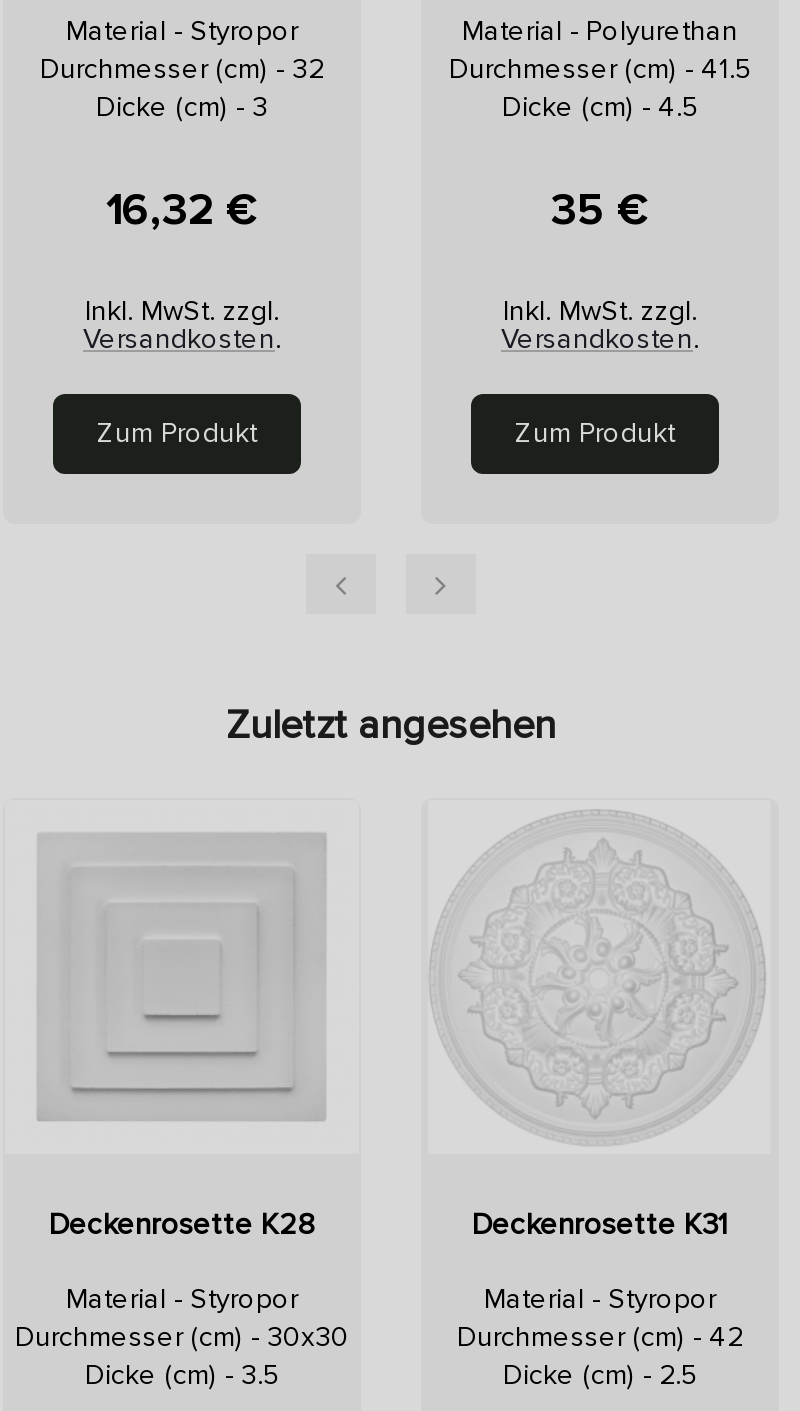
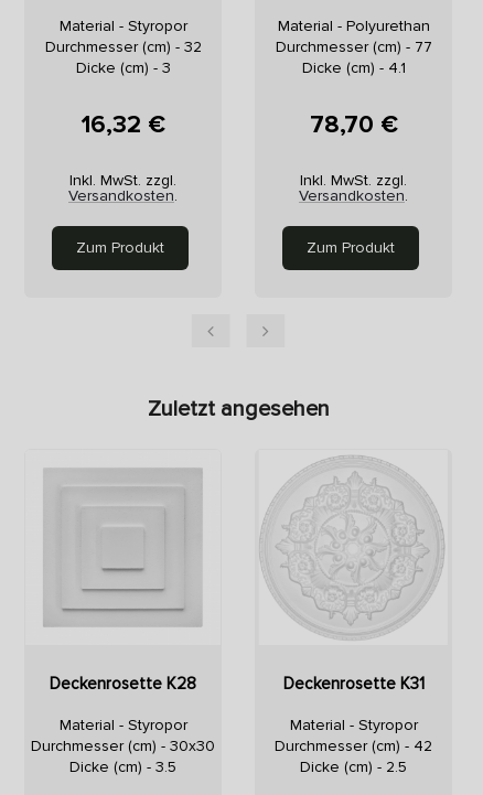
[449,52,751,86] Durchmesser (cm) - 41.5 -> [275,37,432,56] Durchmesser (cm) - 77
[502,90,698,124] Dicke (cm) - 4.5 -> [302,58,405,77] Dicke (cm) - 4.1
[551,190,649,234] 35 € -> [309,114,398,138] 78,70 €

